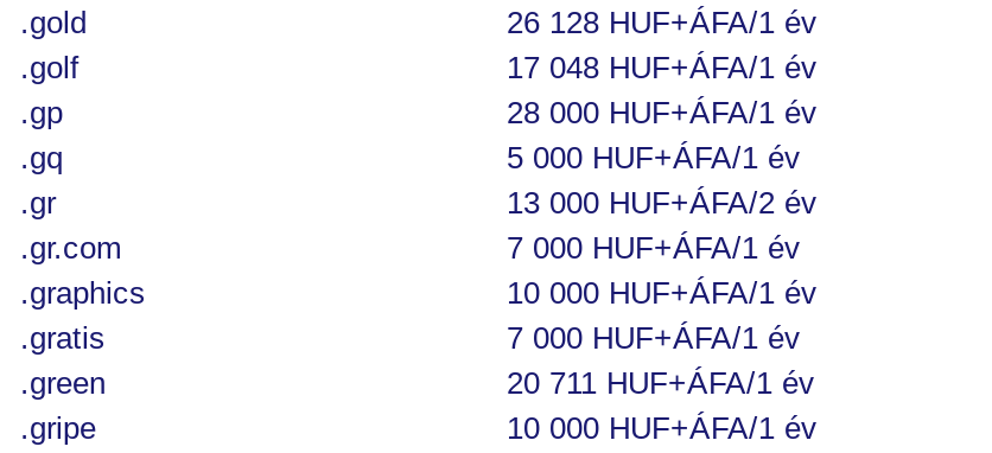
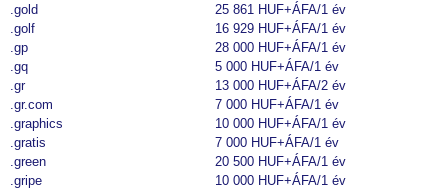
[507,5,818,41] 26 128 HUF+ÁFA/1 év -> [215,2,346,17] 25 861 HUF+ÁFA/1 év
[507,51,818,86] 17 048 HUF+ÁFA/1 év -> [215,21,346,36] 16 929 HUF+ÁFA/1 év
[507,366,815,402] 20 711 HUF+ÁFA/1 év -> [215,154,346,169] 20 500 HUF+ÁFA/1 év

